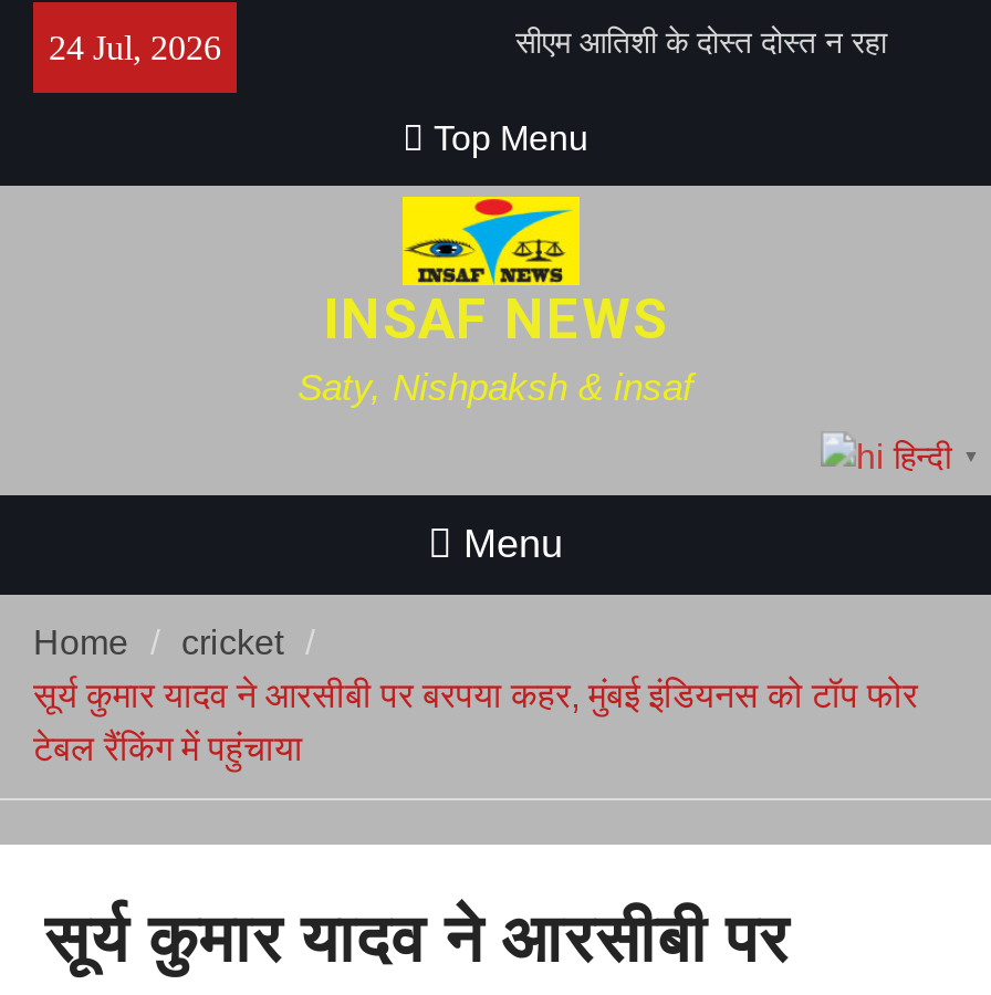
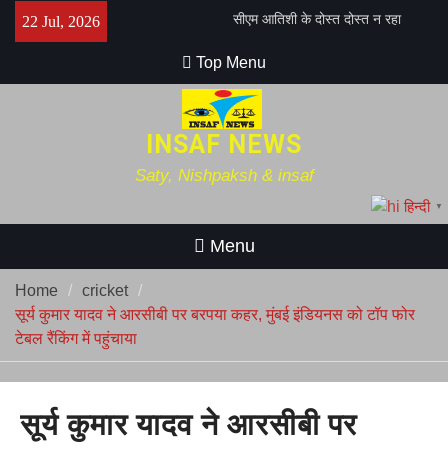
[49,29,221,66] 24 Jul, 2026 -> [22,13,100,30] 22 Jul, 2026

